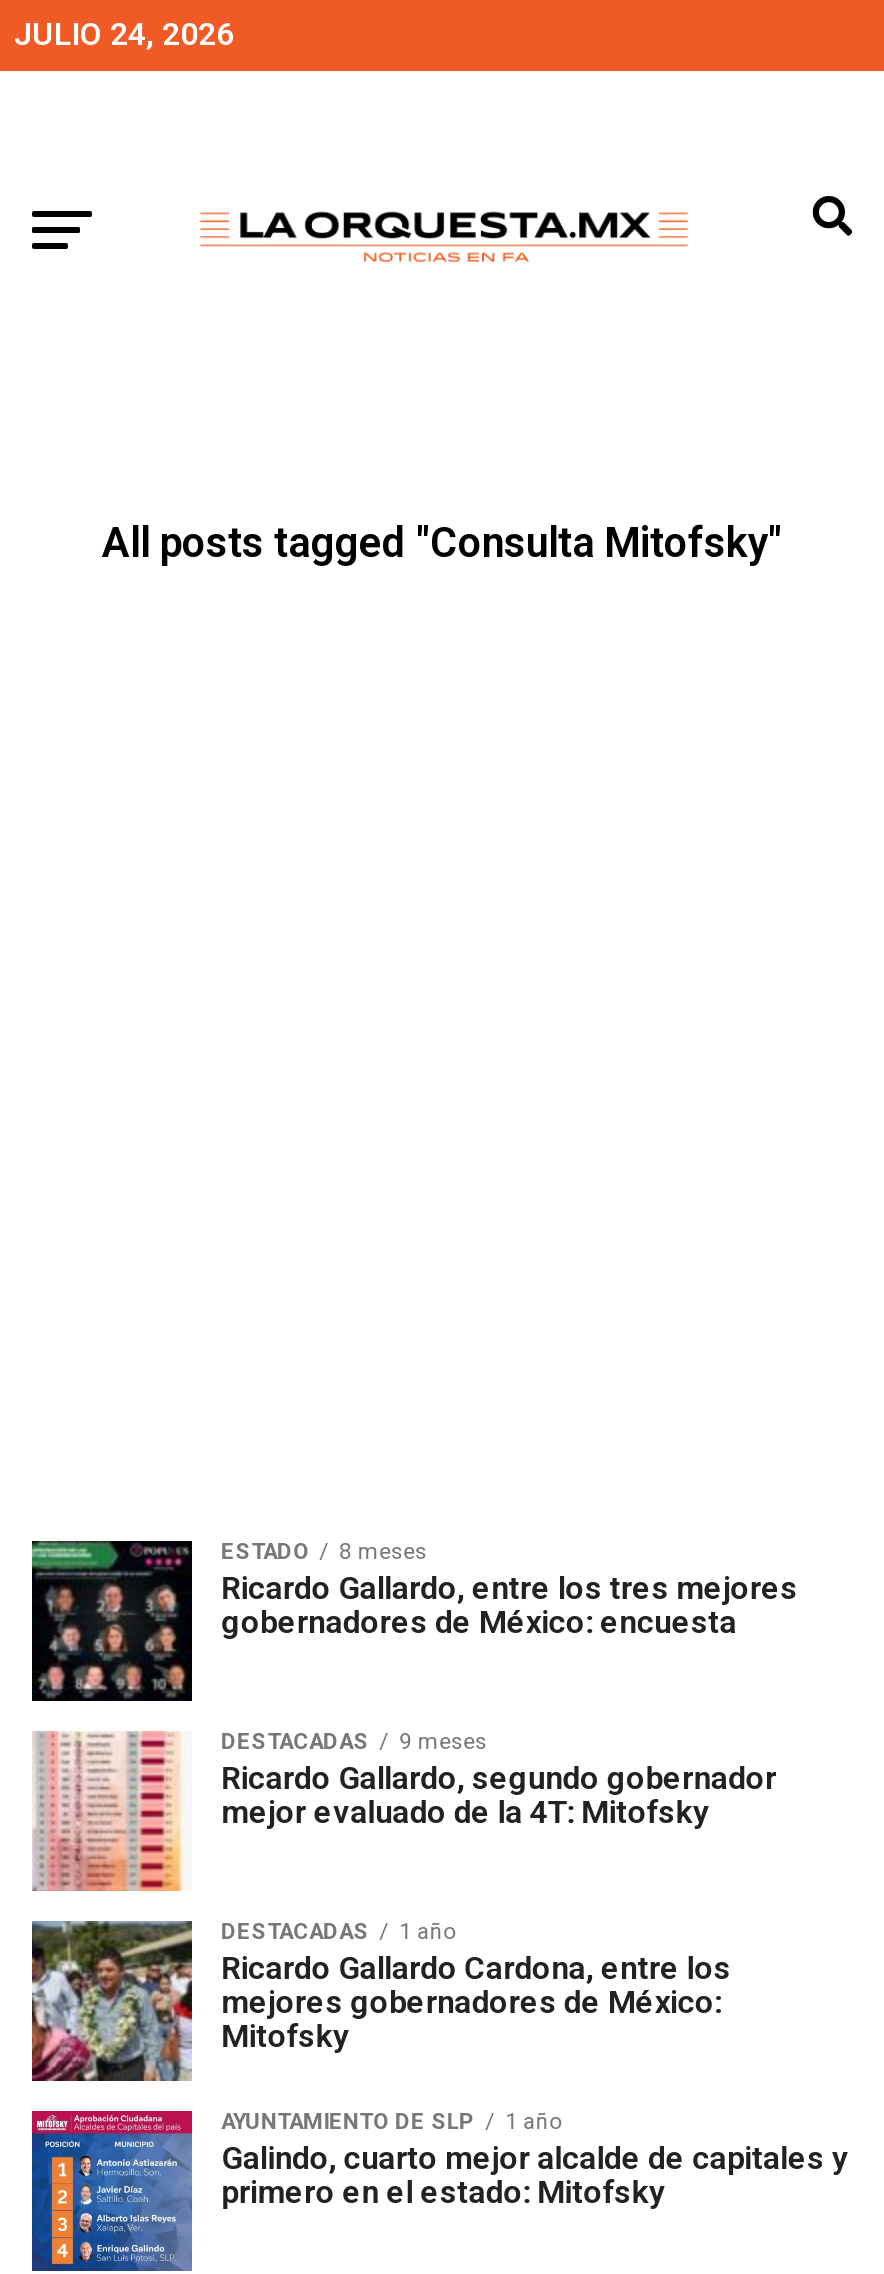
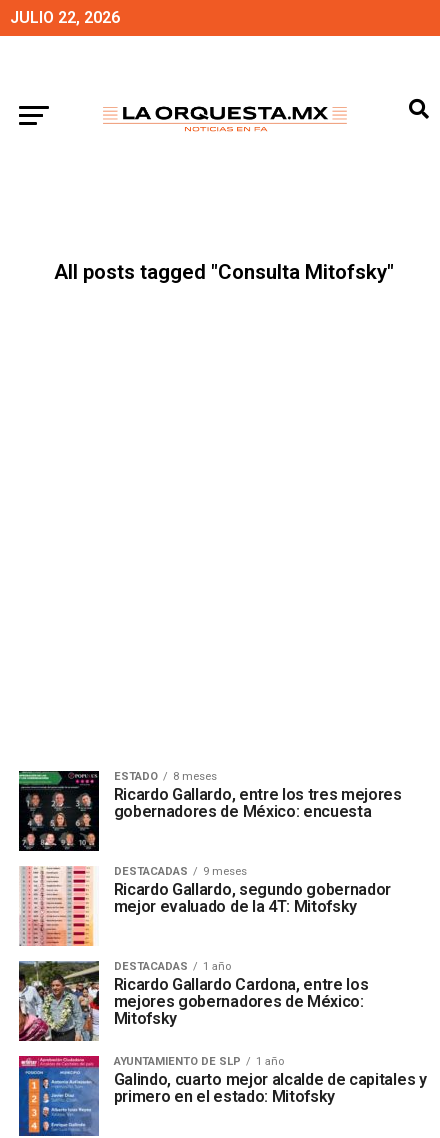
[14,15,234,53] JULIO 24, 2026 -> [10,8,120,27] JULIO 22, 2026

